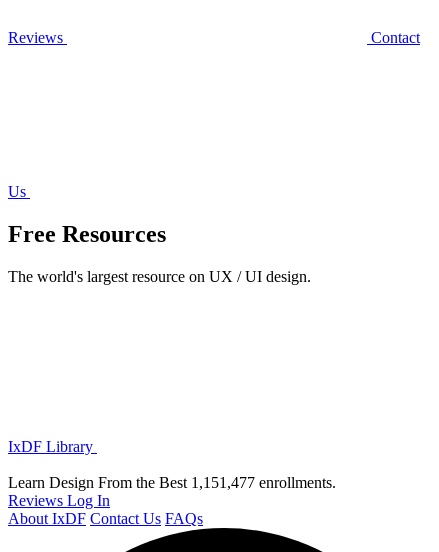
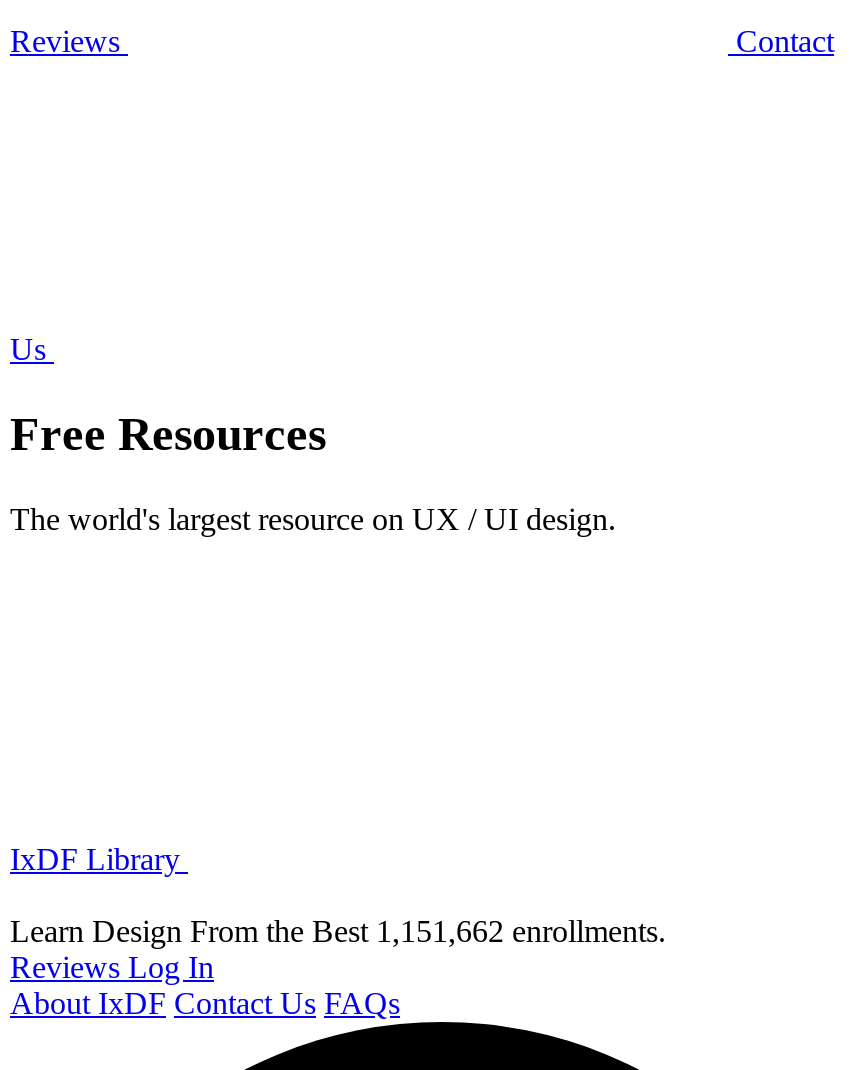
[8,474,336,491] Learn Design From the Best 1,151,477 enrollments. -> [10,913,666,947] Learn Design From the Best 1,151,662 enrollments.

